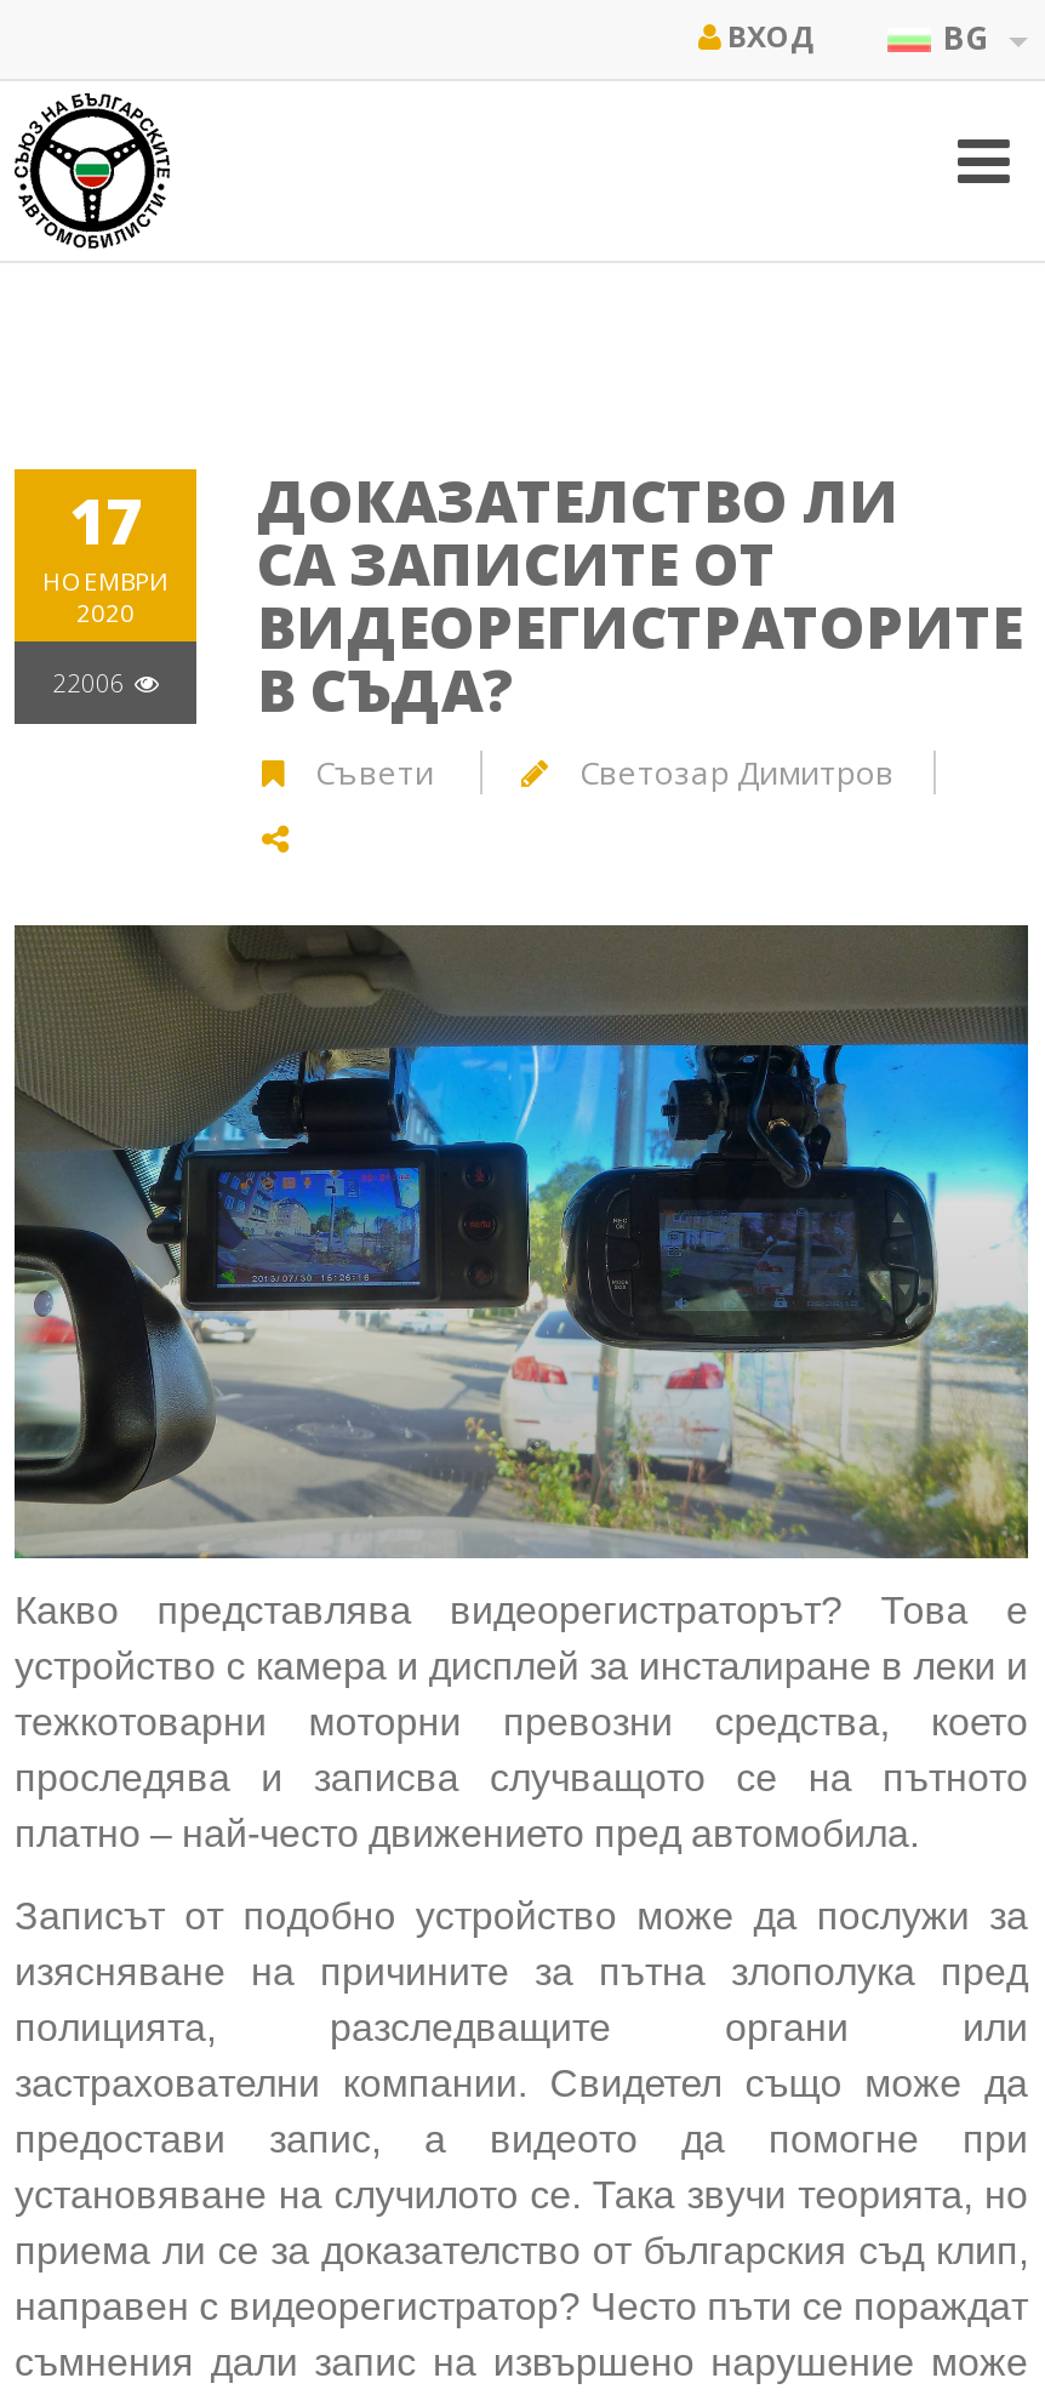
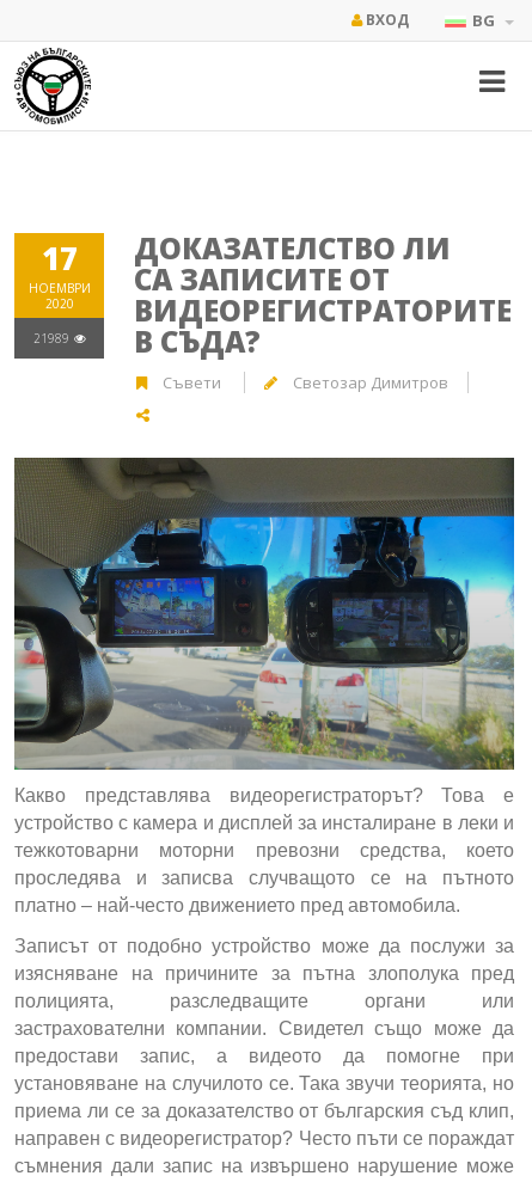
[52,666,132,700] 22006 -> [33,330,72,347] 21989

